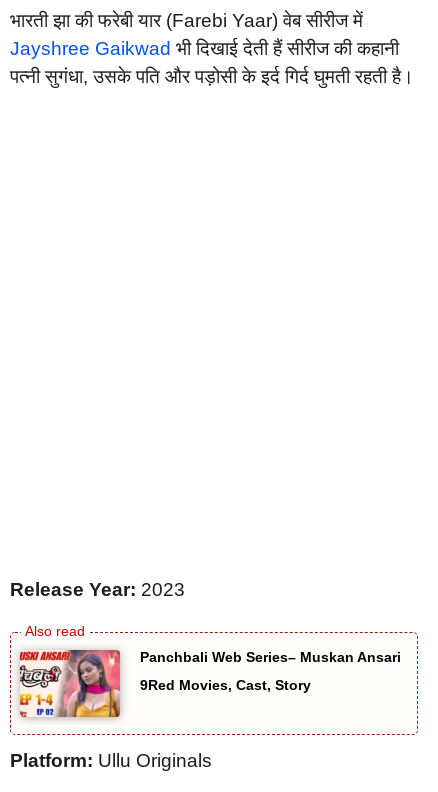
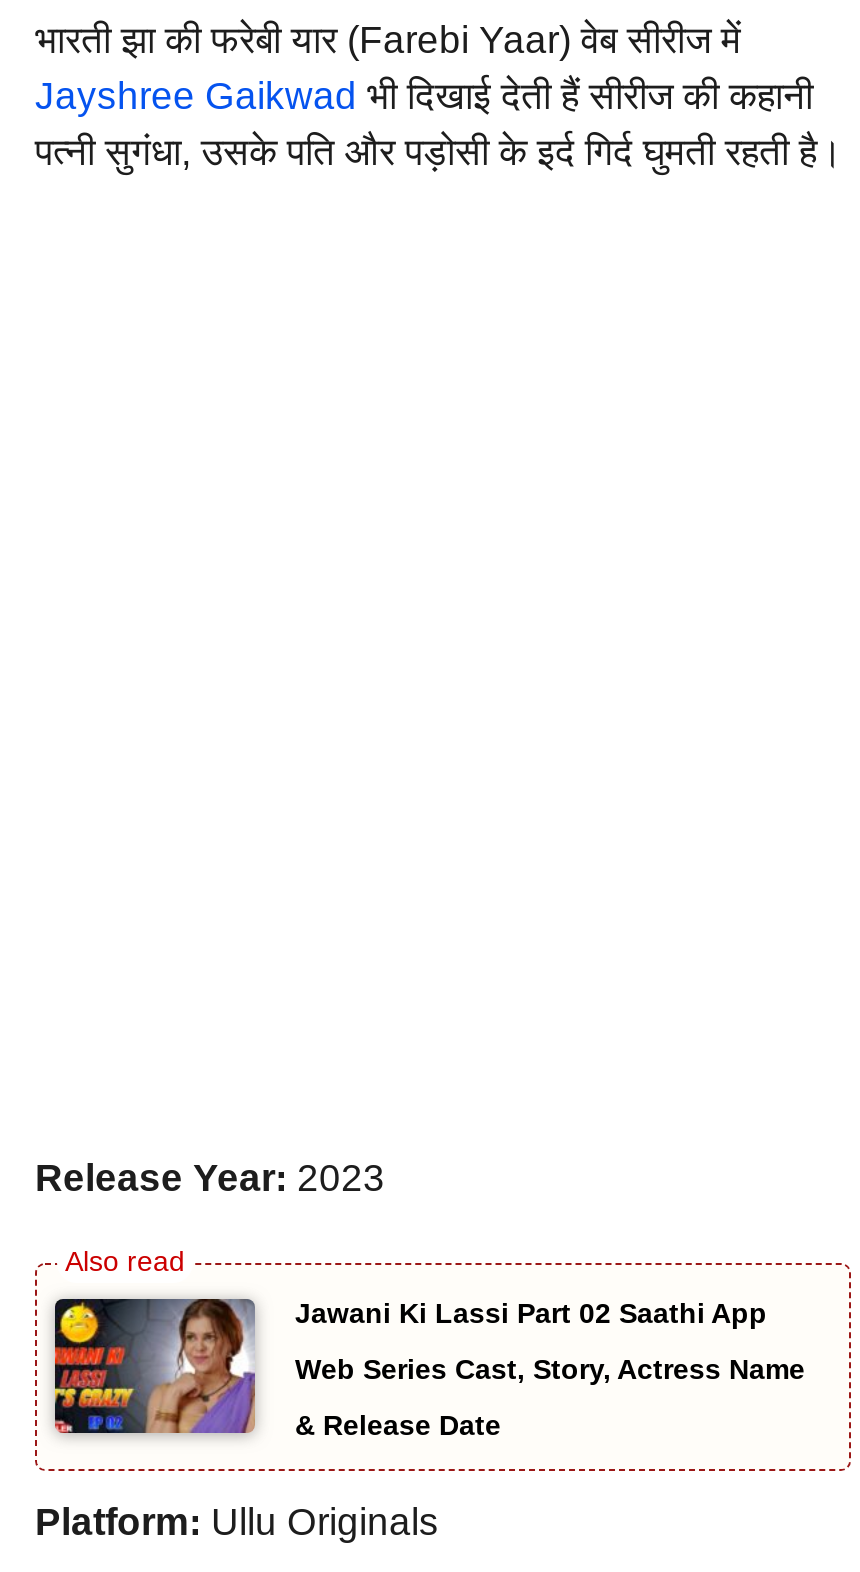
[19,649,401,718] [image] | Panchbali Web Series– Muskan Ansari | 9Red Movies, Cast, Story -> [53,1297,805,1442] [image] | Jawani Ki Lassi Part 02 Saathi App | Web Series Cast, Story, Actress Name | & Release Date

